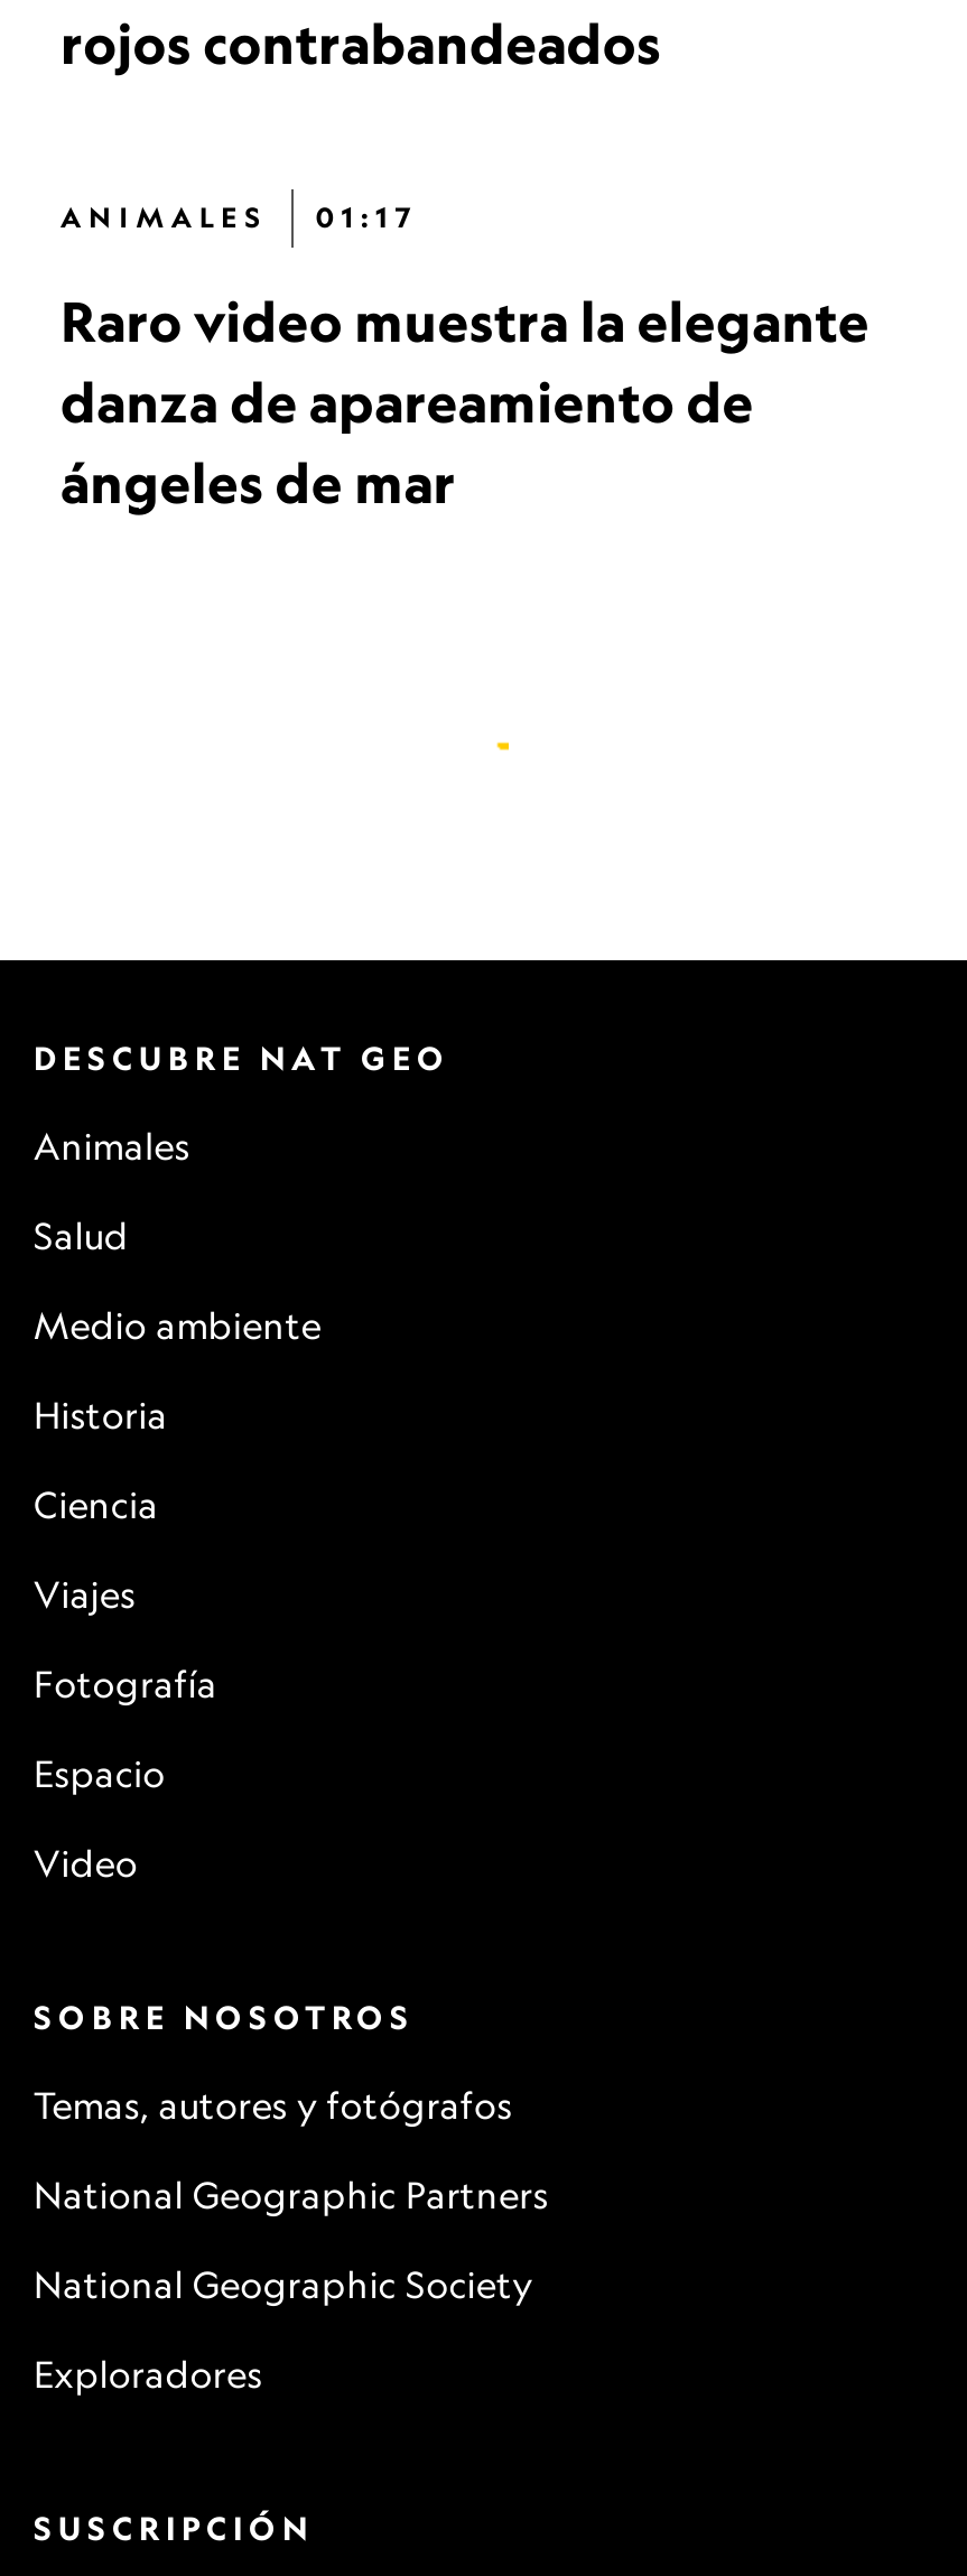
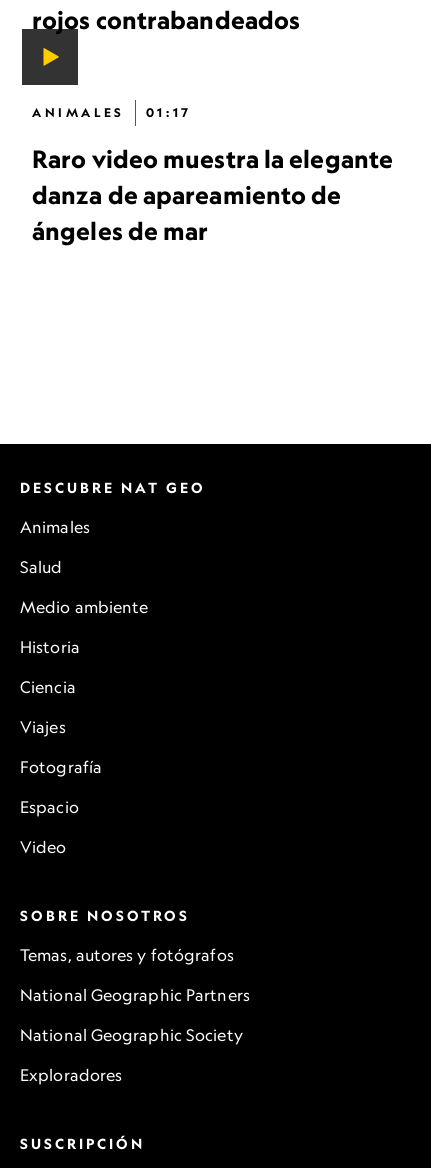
none -> [21,28,79,86] [image]

